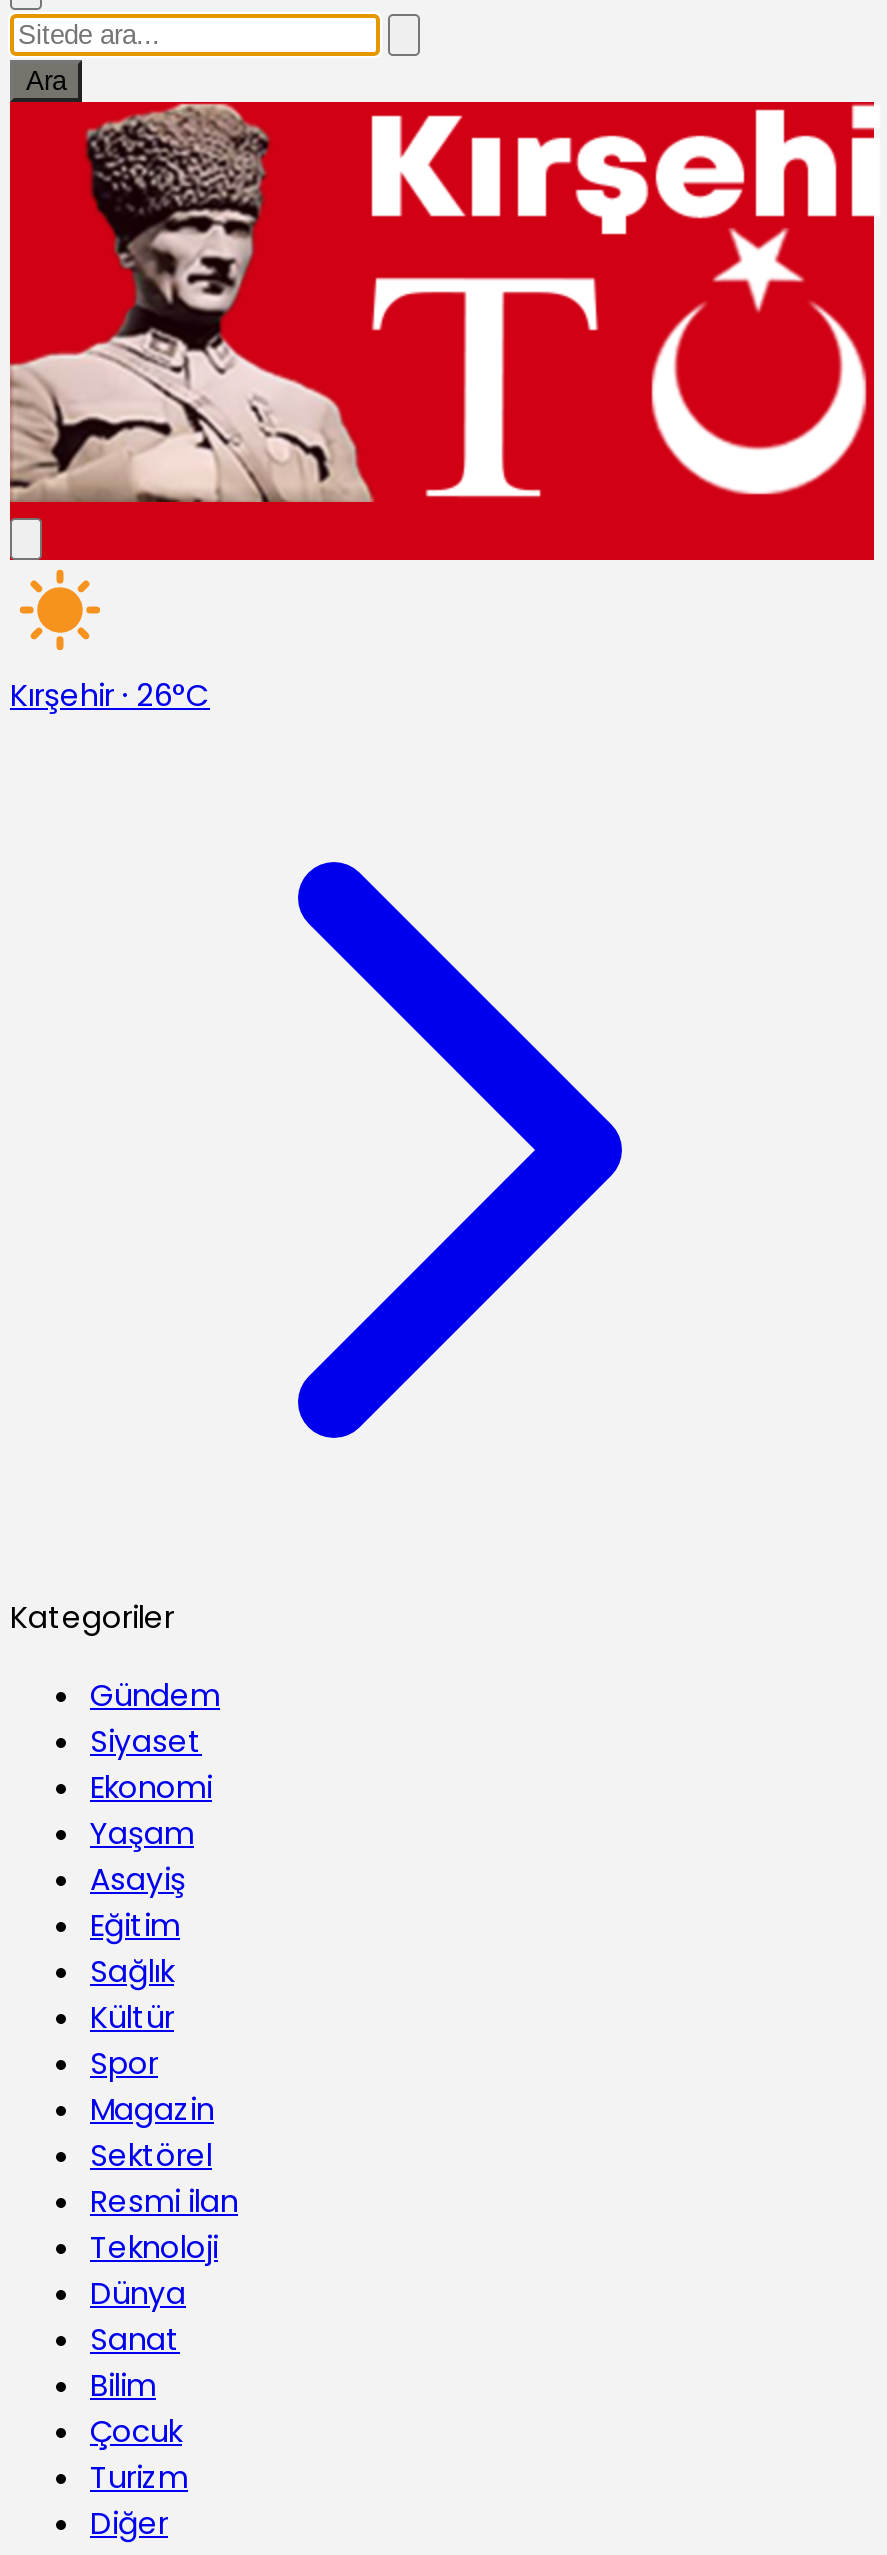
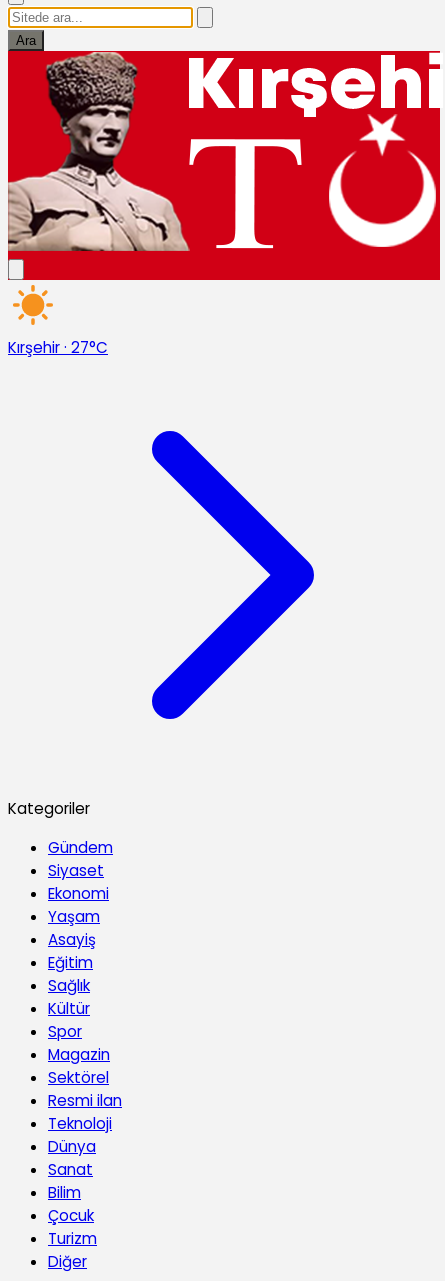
[10,675,210,717] Kırşehir · 26°C -> [8,337,108,358] Kırşehir · 27°C

